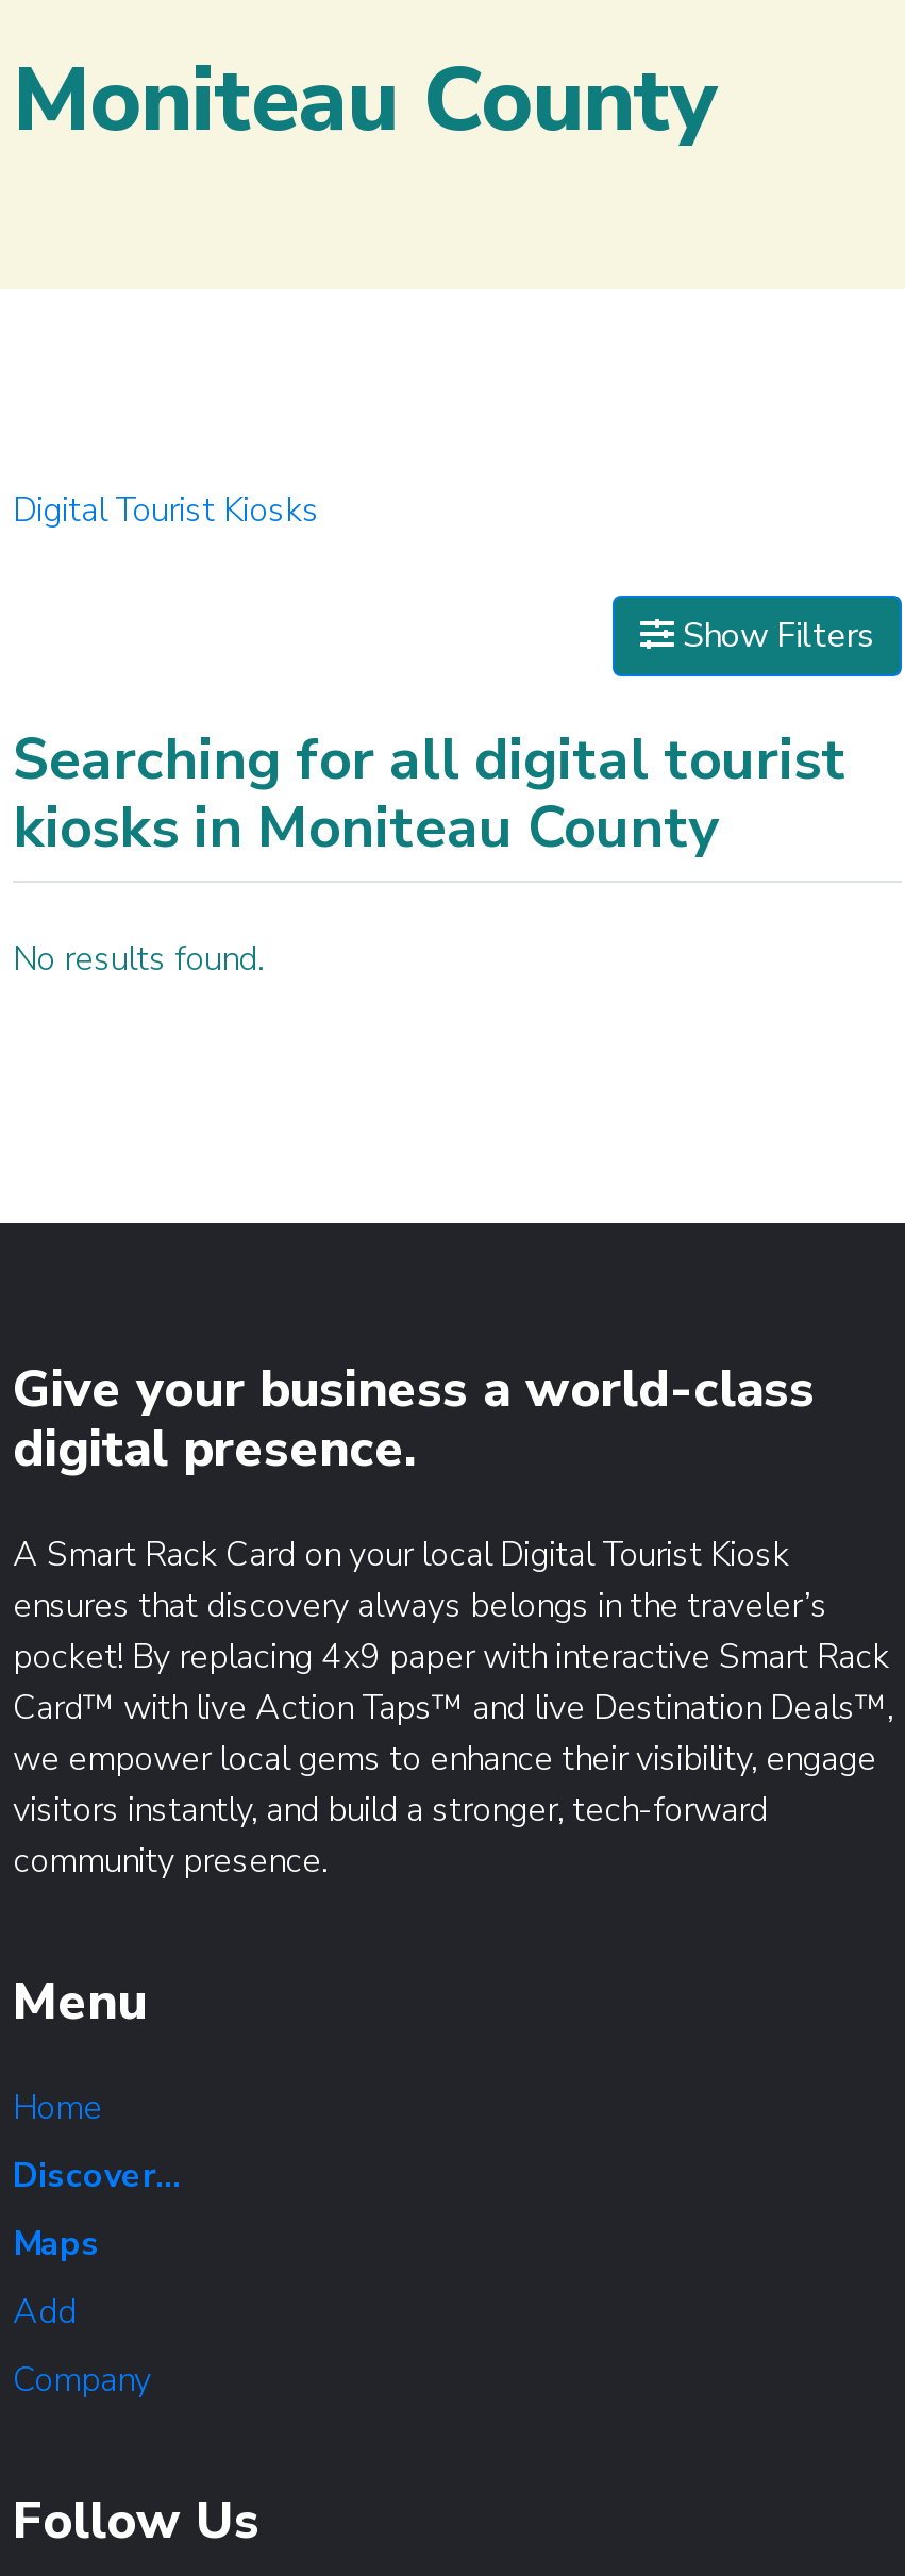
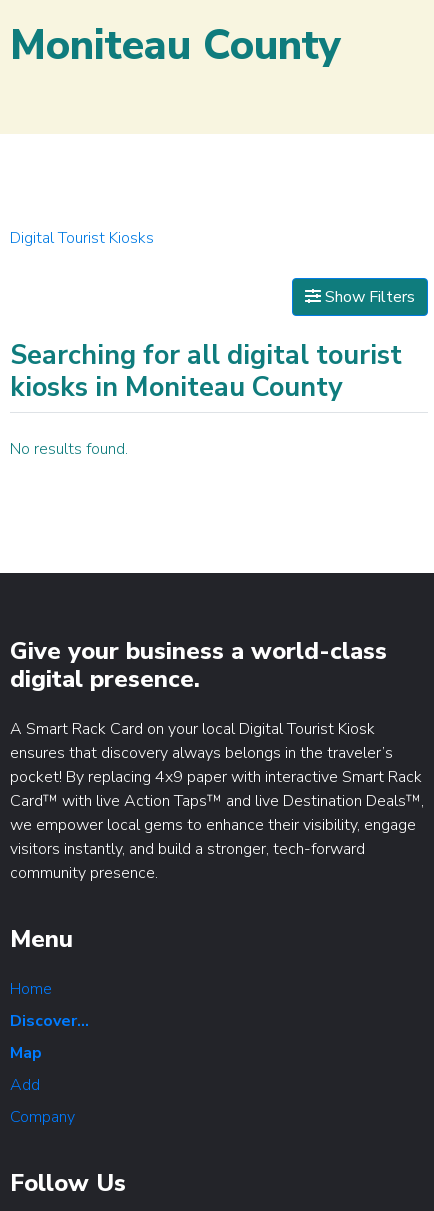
[13,2221,100,2268] Maps -> [10,1042,42,1064] Map

